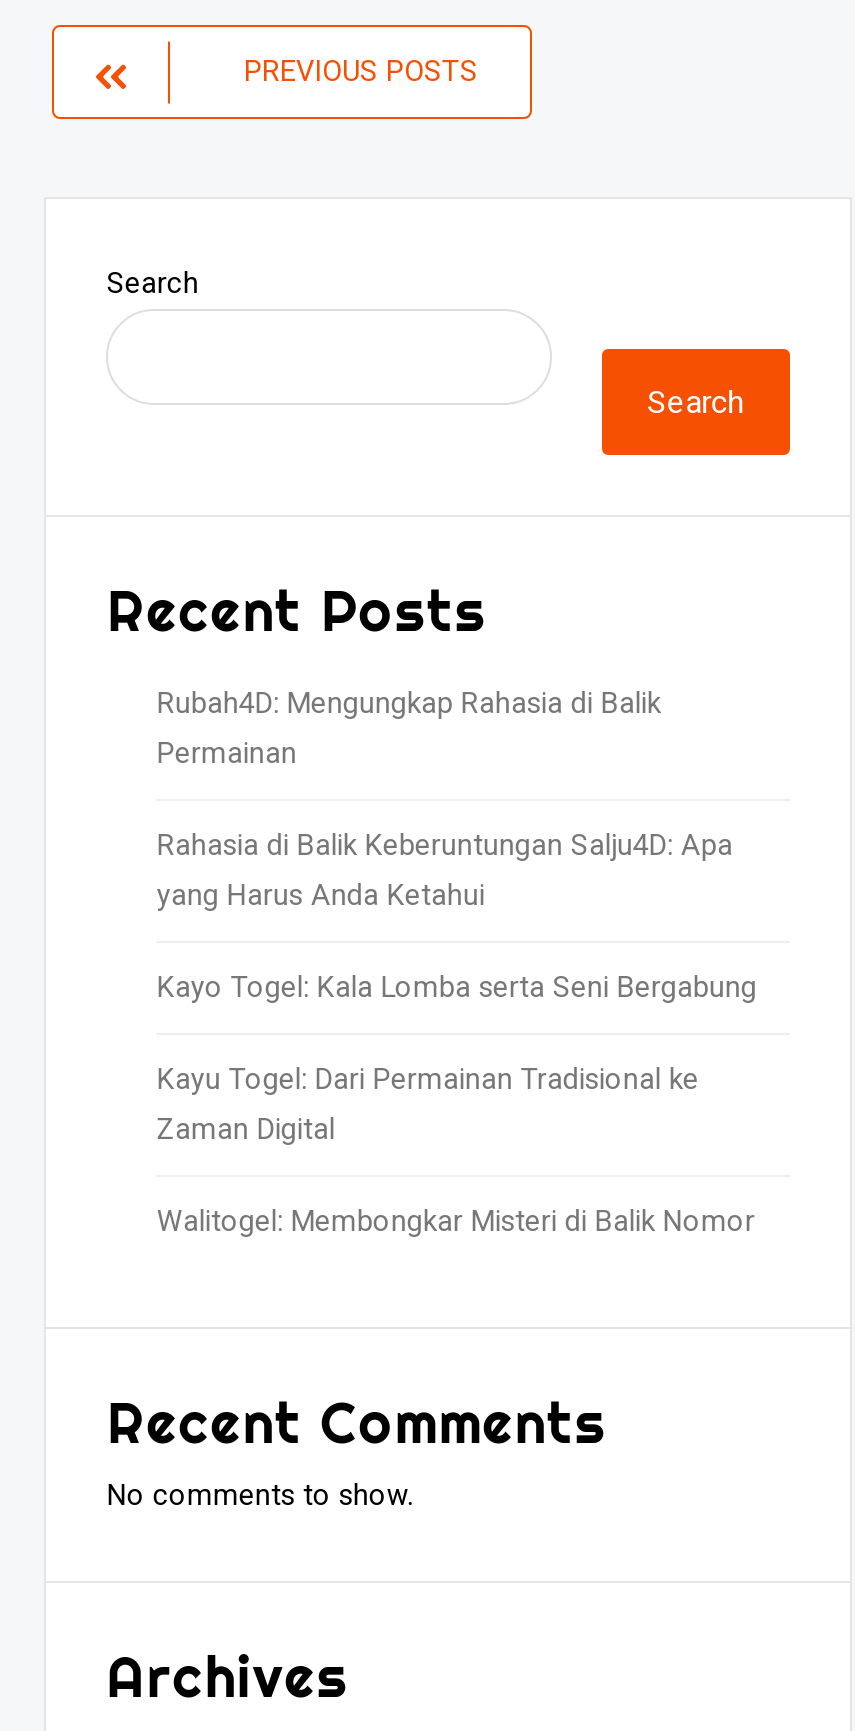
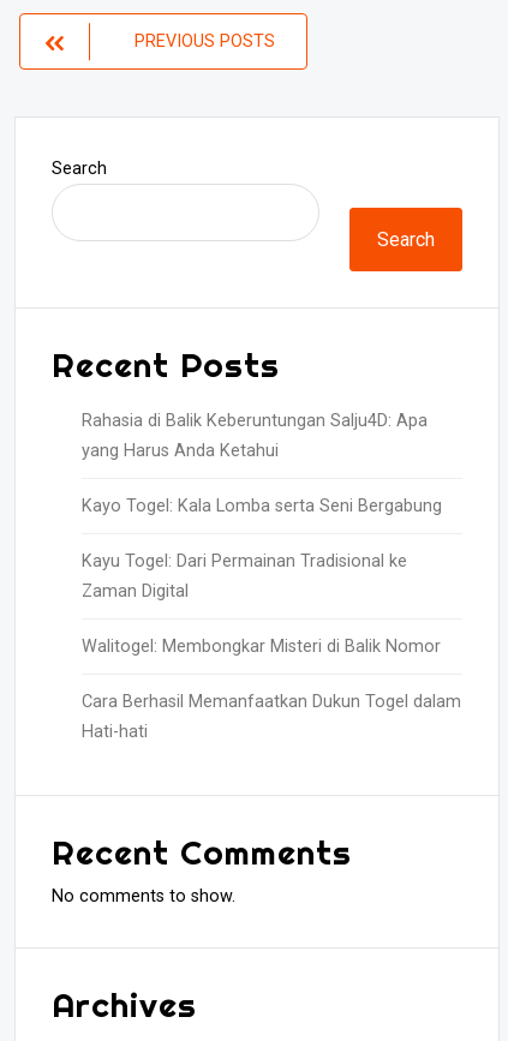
[157,687,661,771] Rubah4D: Mengungkap Rahasia di Balik | Permainan -> none
moved [157,829,757,1239] -> [82,411,442,657]: Rahasia di Balik Keberuntungan Salju4D: Apa | yang Harus Anda Ketahui | Kayo Togel: Kala Lomba serta Seni Bergabung | Kayu Togel: Dari Permainan Tradisional ke | Zaman Digital | Walitogel: Membongkar Misteri di Balik Nomor
none -> [82,692,462,742] Cara Berhasil Memanfaatkan Dukun Togel dalam | Hati-hati

